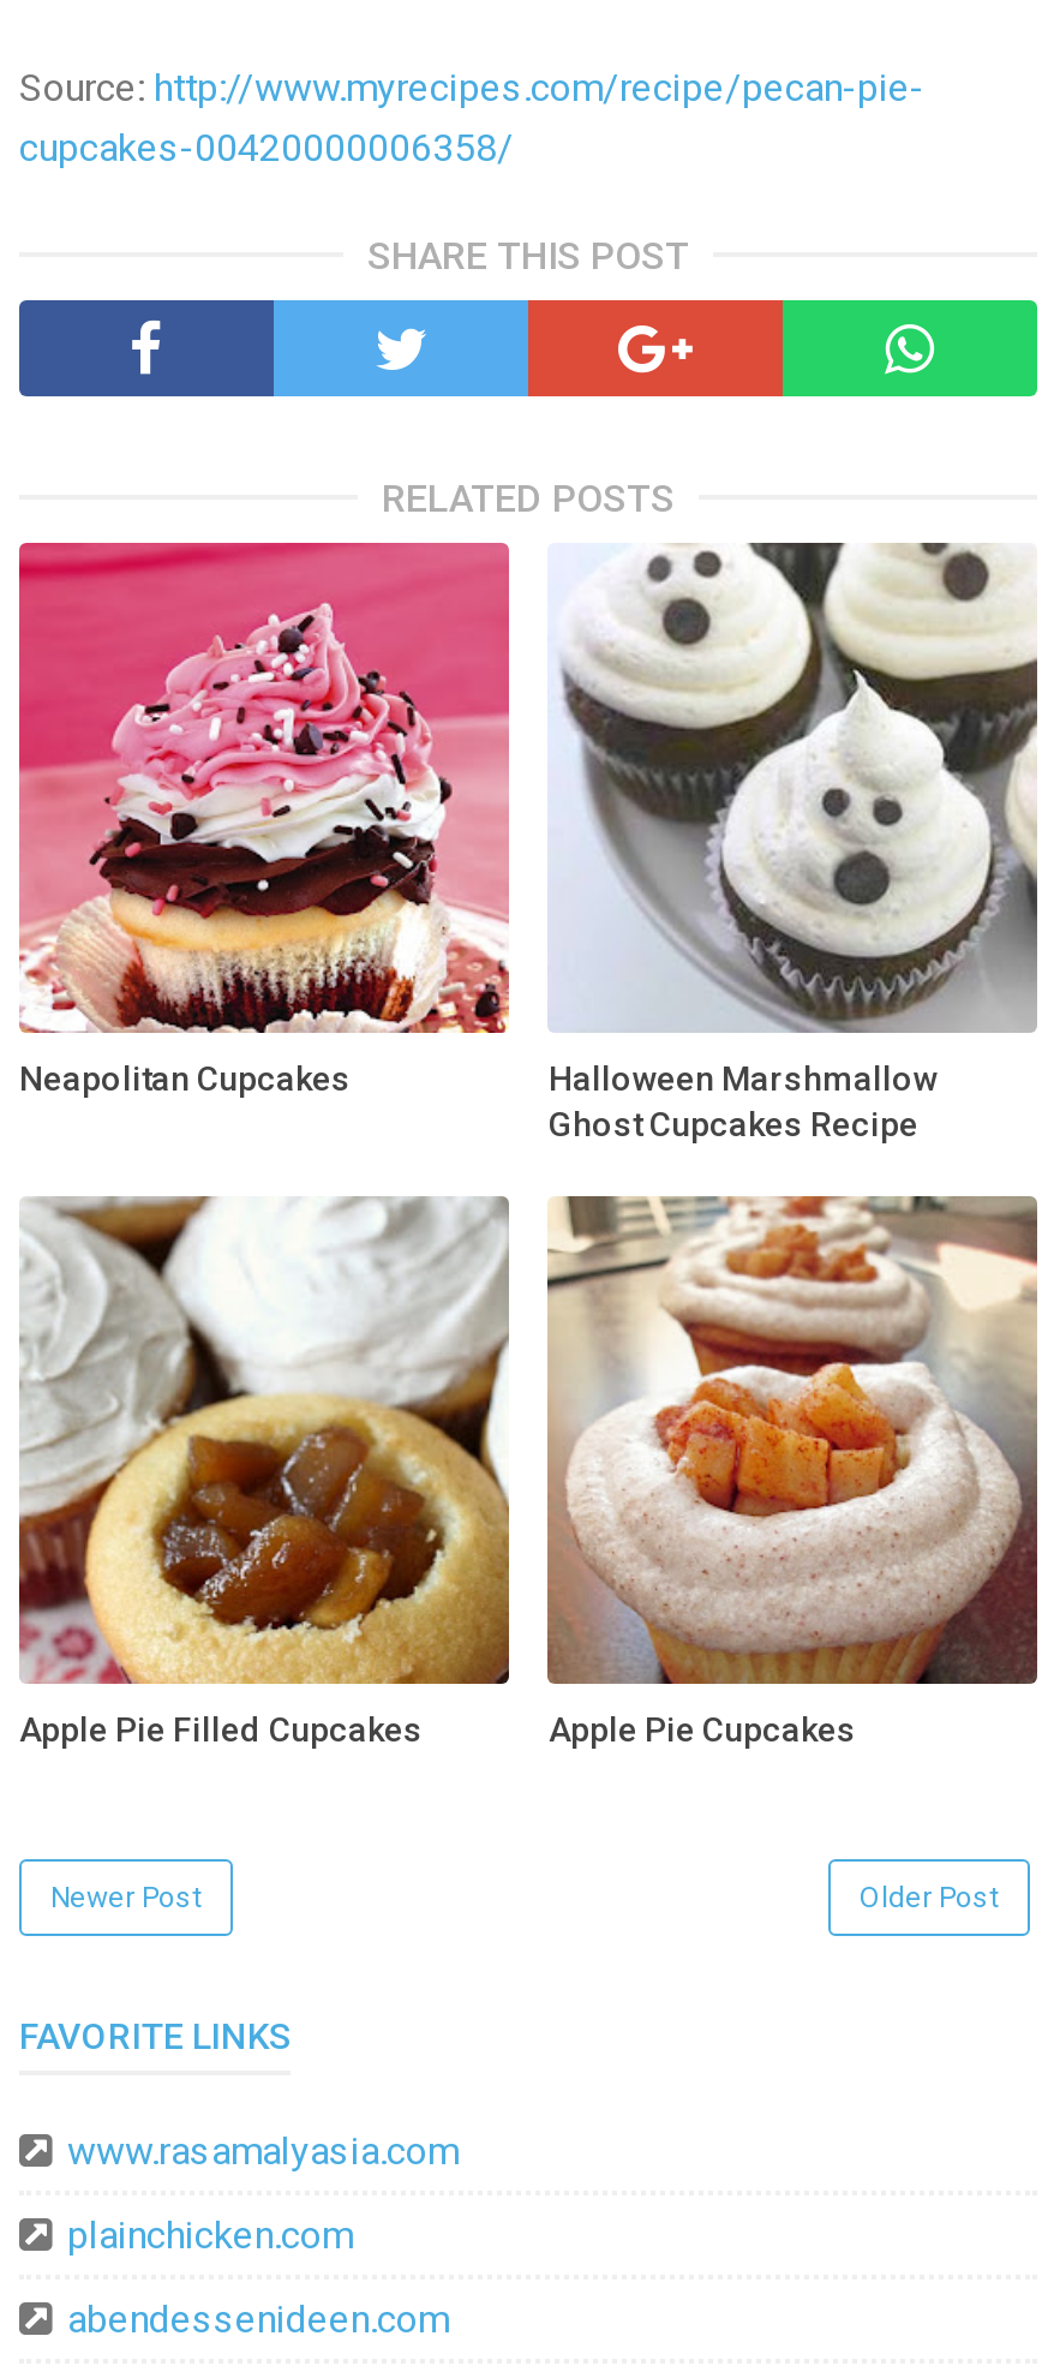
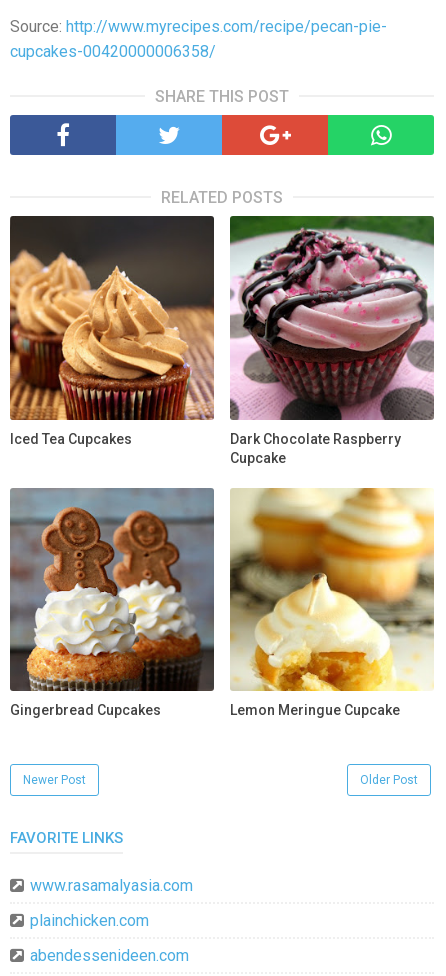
[17,540,938,1143] [image] | Neapolitan Cupcakes | Halloween Marshmallow | Ghost Cupcakes Recipe -> [9,215,401,466] [image] | Iced Tea Cupcakes | Dark Chocolate Raspberry | Cupcake
[547,543,1040,1033] [image] -> [229,215,435,421] [image]
[17,1196,856,1749] [image] | Apple Pie Filled Cupcakes | Apple Pie Cupcakes -> [9,487,400,718] [image] | Gingerbread Cupcakes | Lemon Meringue Cupcake
[547,1194,1040,1686] [image] -> [230,487,434,692] [image]

